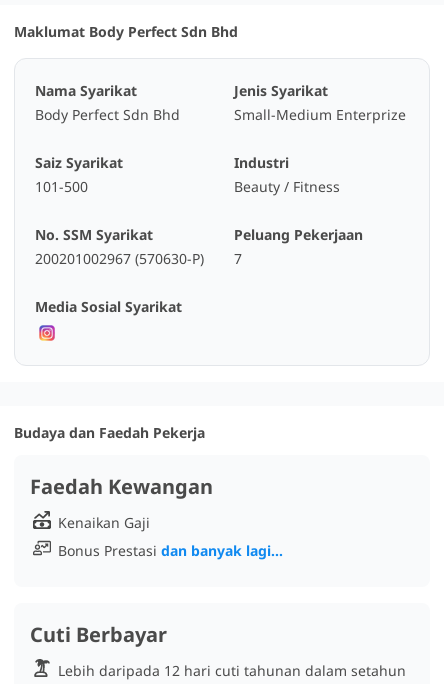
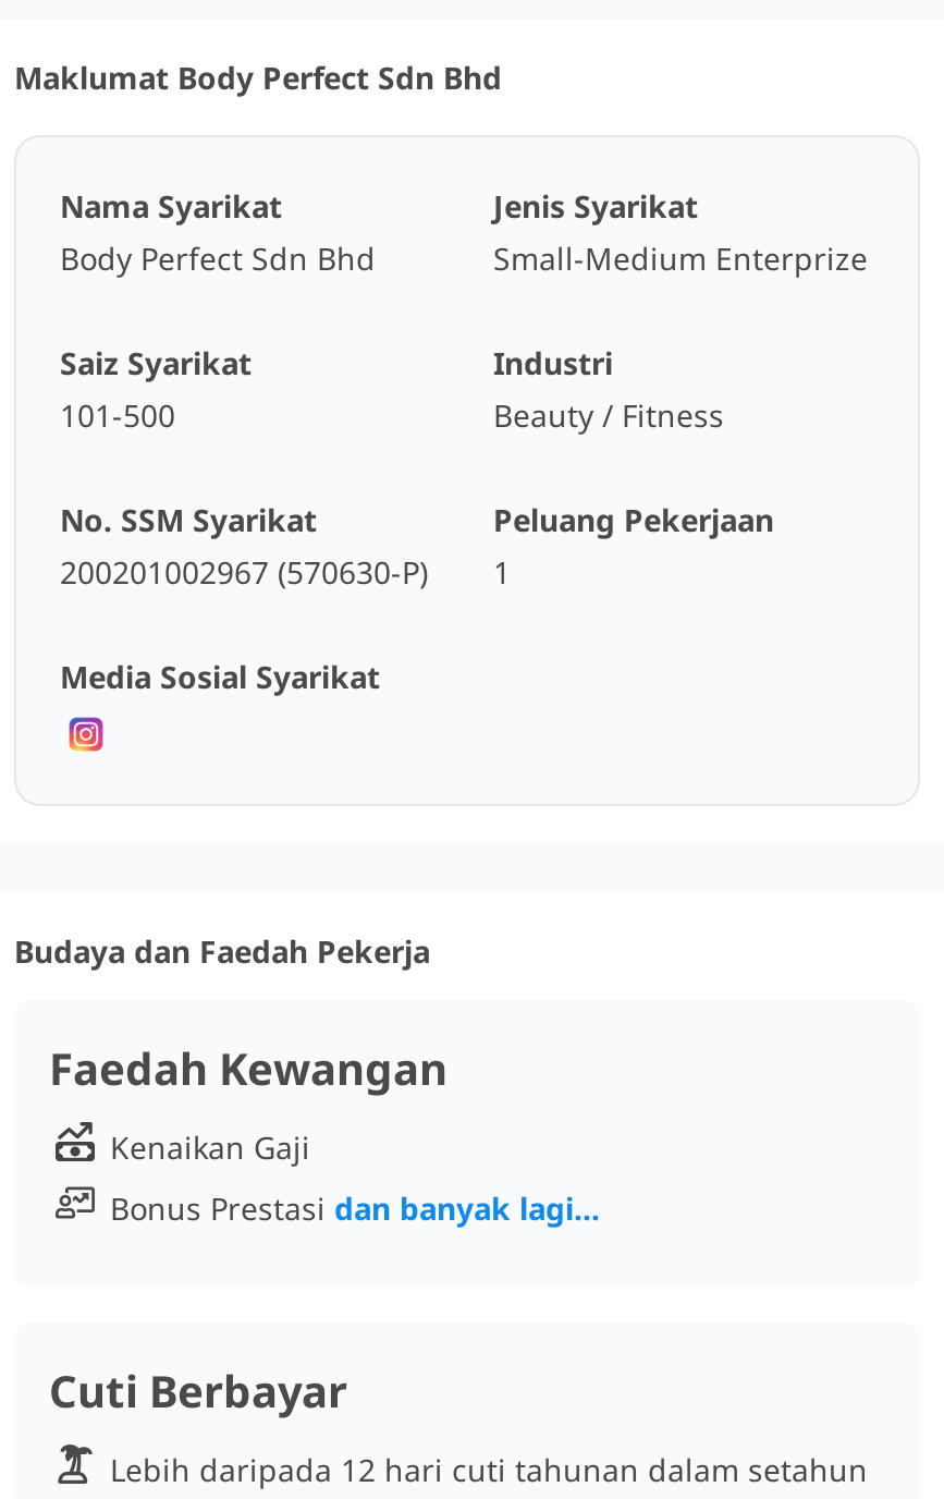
[35,249,242,268] 200201002967 (570630-P) 7 -> [60,551,511,592] 200201002967 (570630-P) 1

